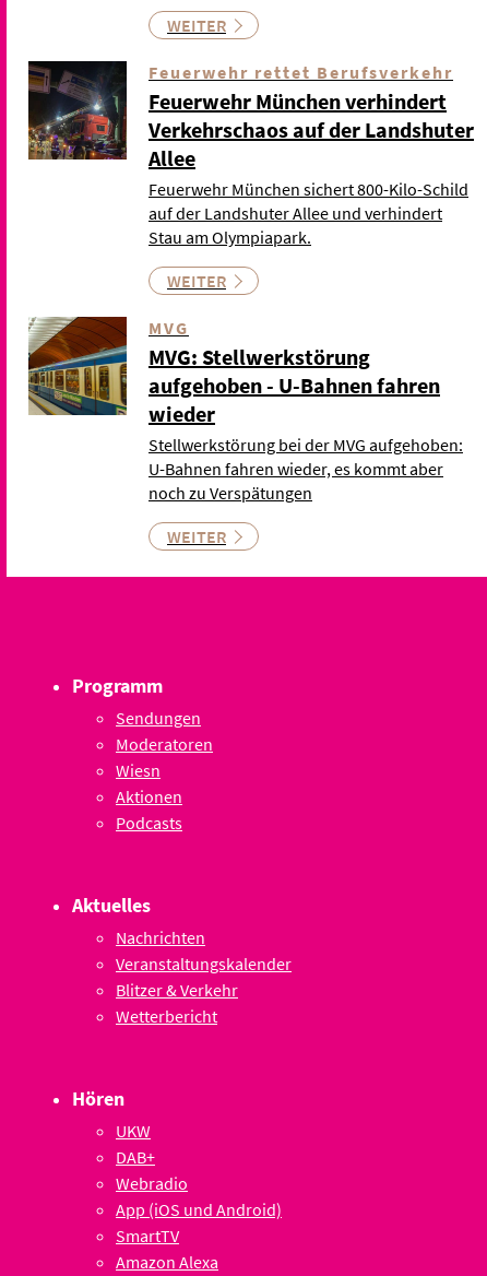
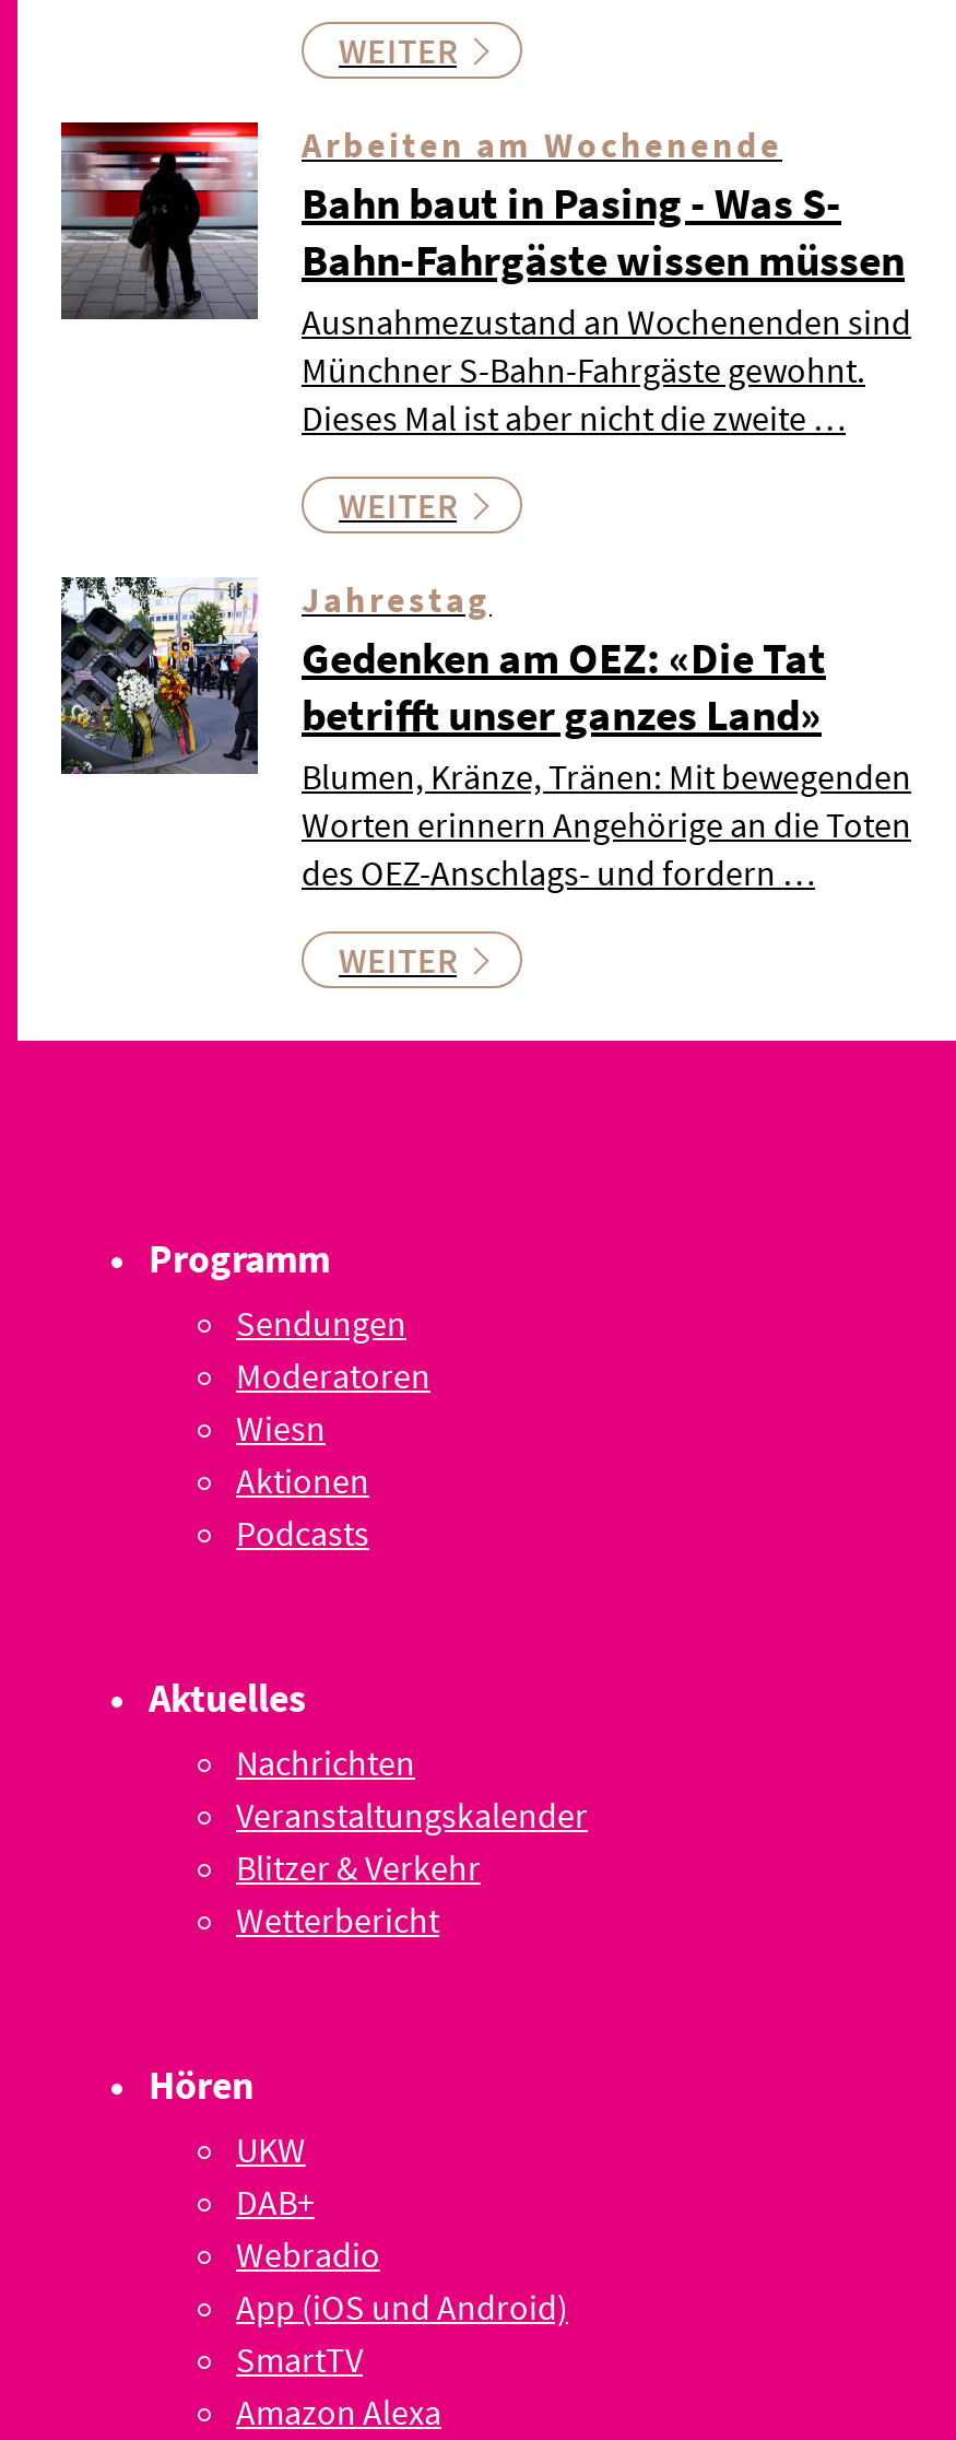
[27,60,474,248] [image] | Feuerwehr rettet Berufsverkehr | Feuerwehr München verhindert | Verkehrschaos auf der Landshuter | Allee | Feuerwehr München sichert 800-Kilo-Schild | auf der Landshuter Allee und verhindert | Stau am Olympiapark. -> [59,120,911,439] [image] | Arbeiten am Wochenende | Bahn baut in Pasing - Was S- | Bahn-Fahrgäste wissen müssen | Ausnahmezustand an Wochenenden sind | Münchner S-Bahn-Fahrgäste gewohnt. | Dieses Mal ist aber nicht die zweite …
[28,316,463,503] [image] | MVG | MVG: Stellwerkstörung | aufgehoben - U-Bahnen fahren | wieder | Stellwerkstörung bei der MVG aufgehoben: | U-Bahnen fahren wieder, es kommt aber | noch zu Verspätungen -> [59,575,911,893] [image] | Jahrestag | Gedenken am OEZ: «Die Tat | betrifft unser ganzes Land» | Blumen, Kränze, Tränen: Mit bewegenden | Worten erinnern Angehörige an die Toten | des OEZ-Anschlags- und fordern …

